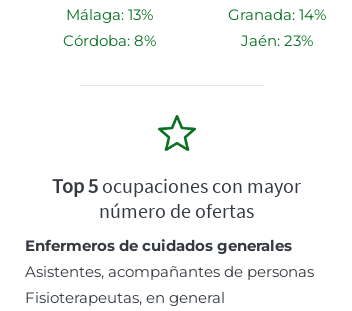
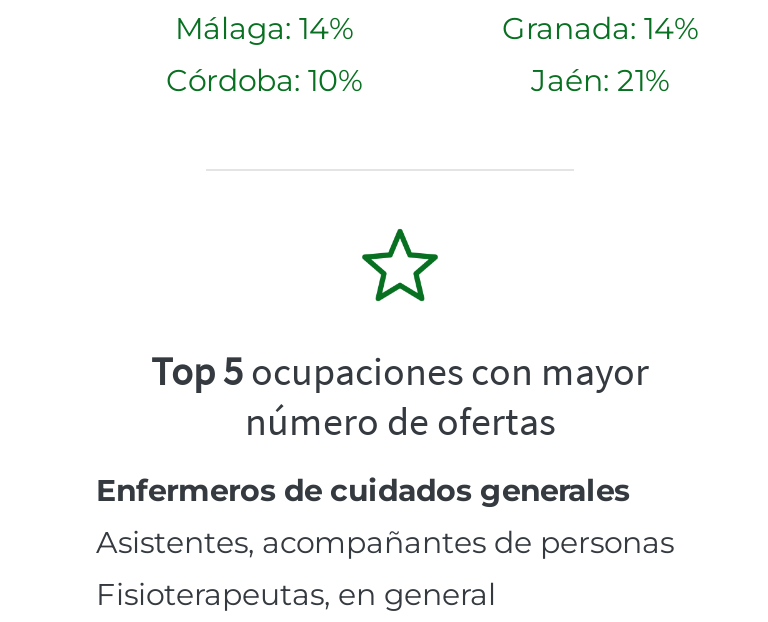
[65,5,152,24] Málaga: 13% -> [175,10,353,48] Málaga: 14%
[62,31,155,50] Córdoba: 8% -> [166,62,362,100] Córdoba: 10%
[241,31,313,50] Jaén: 23% -> [531,62,669,100] Jaén: 21%

